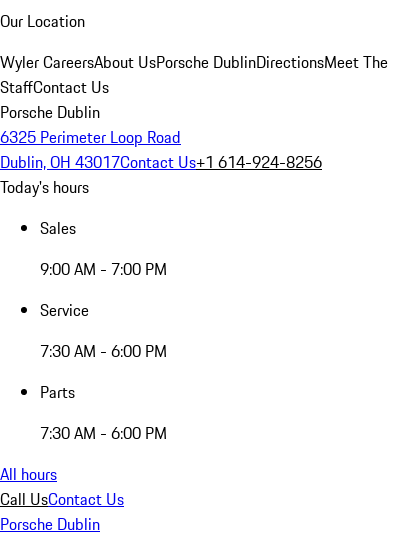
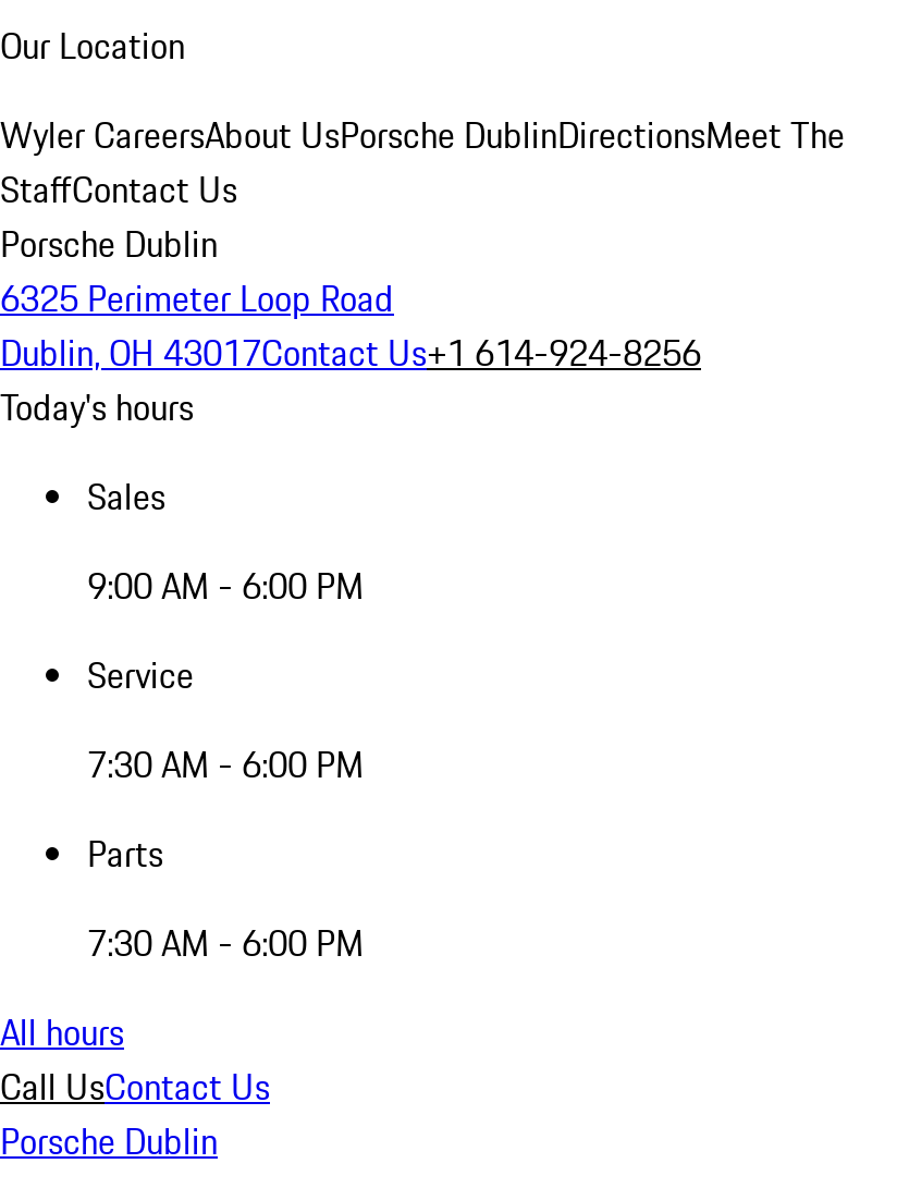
[40,257,167,281] 9:00 AM - 7:00 PM -> [87,560,364,612] 9:00 AM - 6:00 PM

